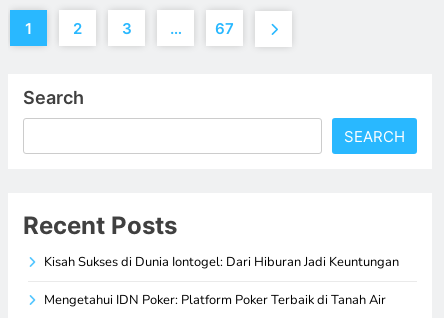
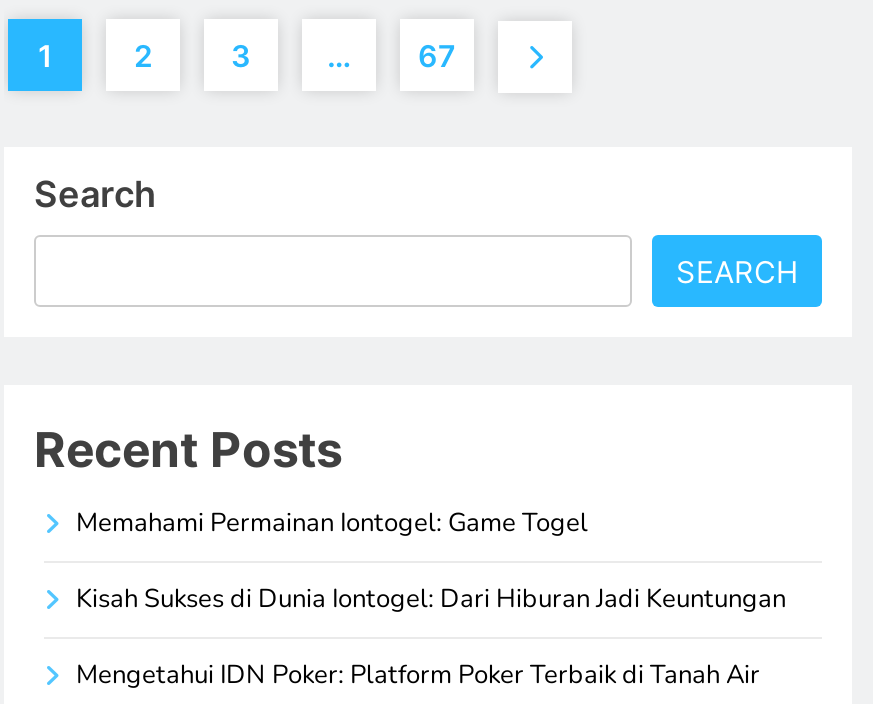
none -> [76,505,588,541] Memahami Permainan Iontogel: Game Togel

